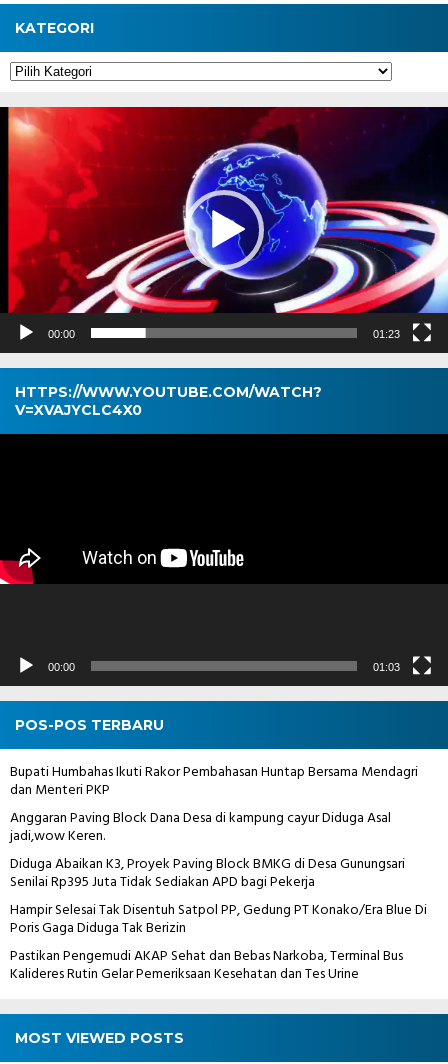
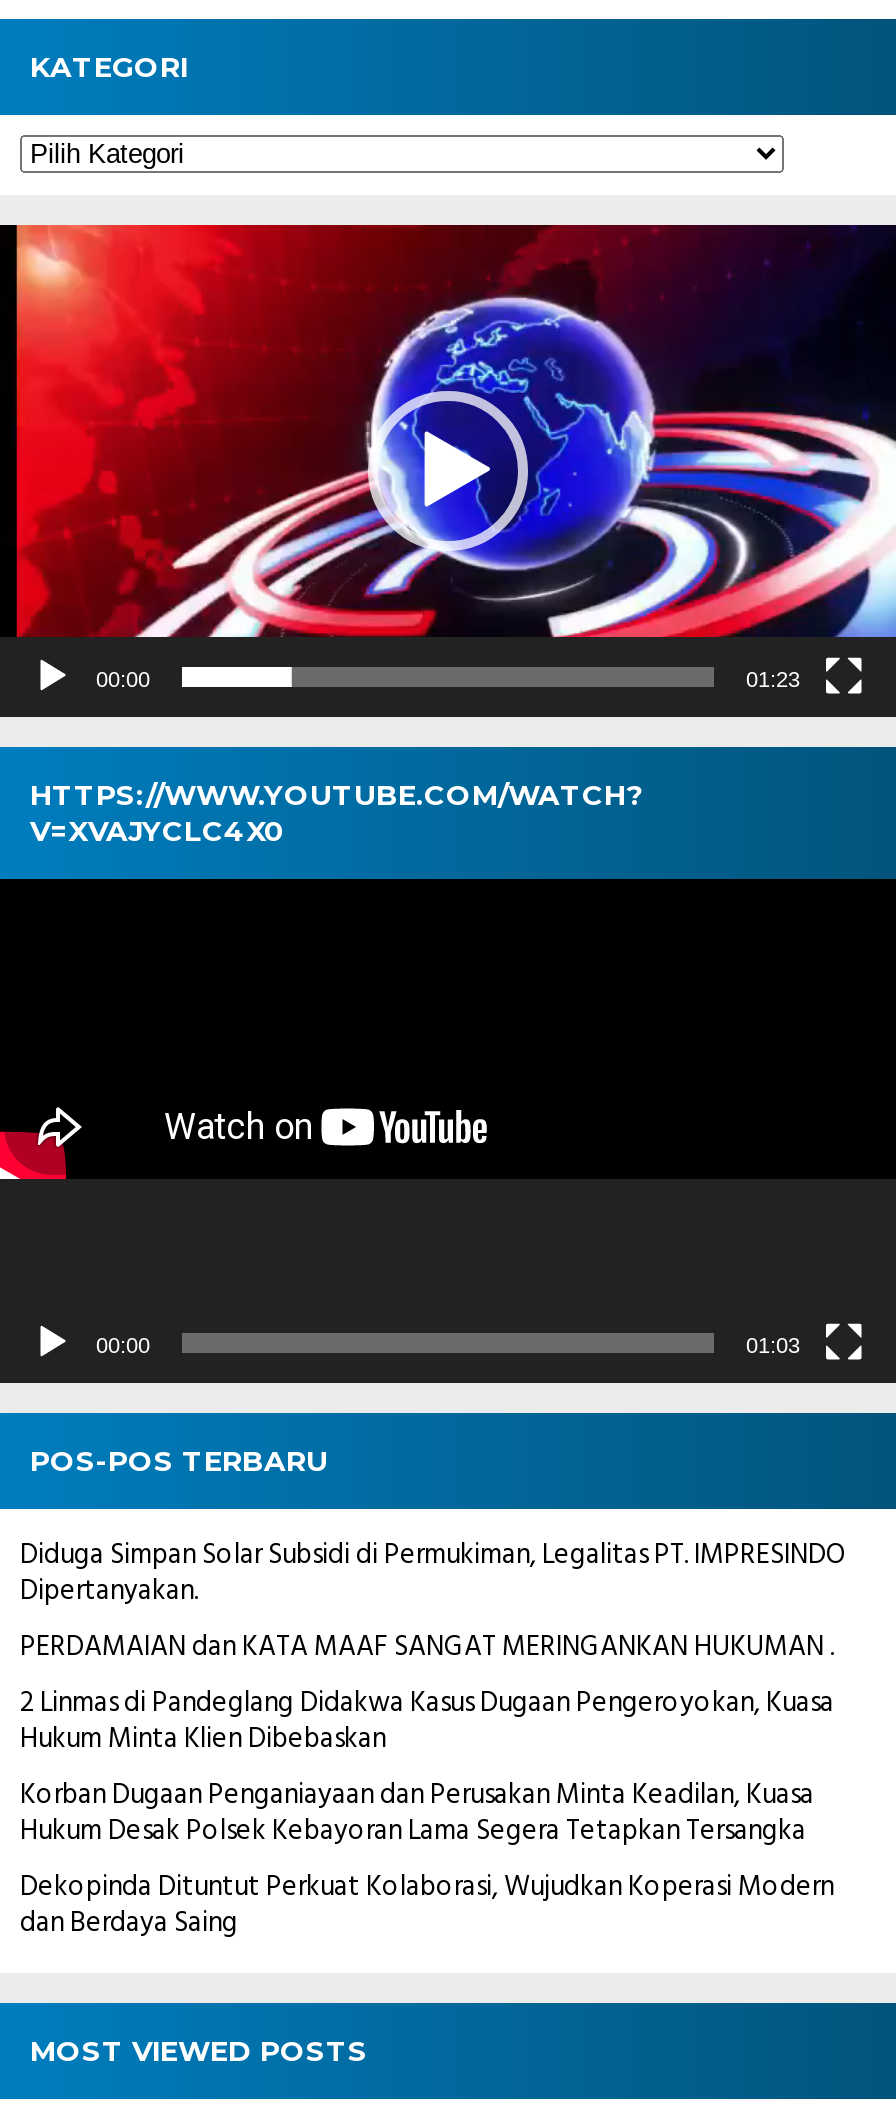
[10,761,427,986] Bupati Humbahas Ikuti Rakor Pembahasan Huntap Bersama Mendagri | dan Menteri PKP | Anggaran Paving Block Dana Desa di kampung cayur Diduga Asal | jadi,wow Keren. | Diduga Abaikan K3, Proyek Paving Block BMKG di Desa Gunungsari | Senilai Rp395 Juta Tidak Sediakan APD bagi Pekerja | Hampir Selesai Tak Disentuh Satpol PP, Gedung PT Konako/Era Blue Di | Poris Gaga Diduga Tak Berizin | Pastikan Pengemudi AKAP Sehat dan Bebas Narkoba, Terminal Bus | Kalideres Rutin Gelar Pemeriksaan Kesehatan dan Tes Urine -> [20,1534,846,1948] Diduga Simpan Solar Subsidi di Permukiman, Legalitas PT. IMPRESINDO | Dipertanyakan. | PERDAMAIAN dan KATA MAAF SANGAT MERINGANKAN HUKUMAN . | 2 Linmas di Pandeglang Didakwa Kasus Dugaan Pengeroyokan, Kuasa | Hukum Minta Klien Dibebaskan | Korban Dugaan Penganiayaan dan Perusakan Minta Keadilan, Kuasa | Hukum Desak Polsek Kebayoran Lama Segera Tetapkan Tersangka | Dekopinda Dituntut Perkuat Kolaborasi, Wujudkan Koperasi Modern | dan Berdaya Saing

